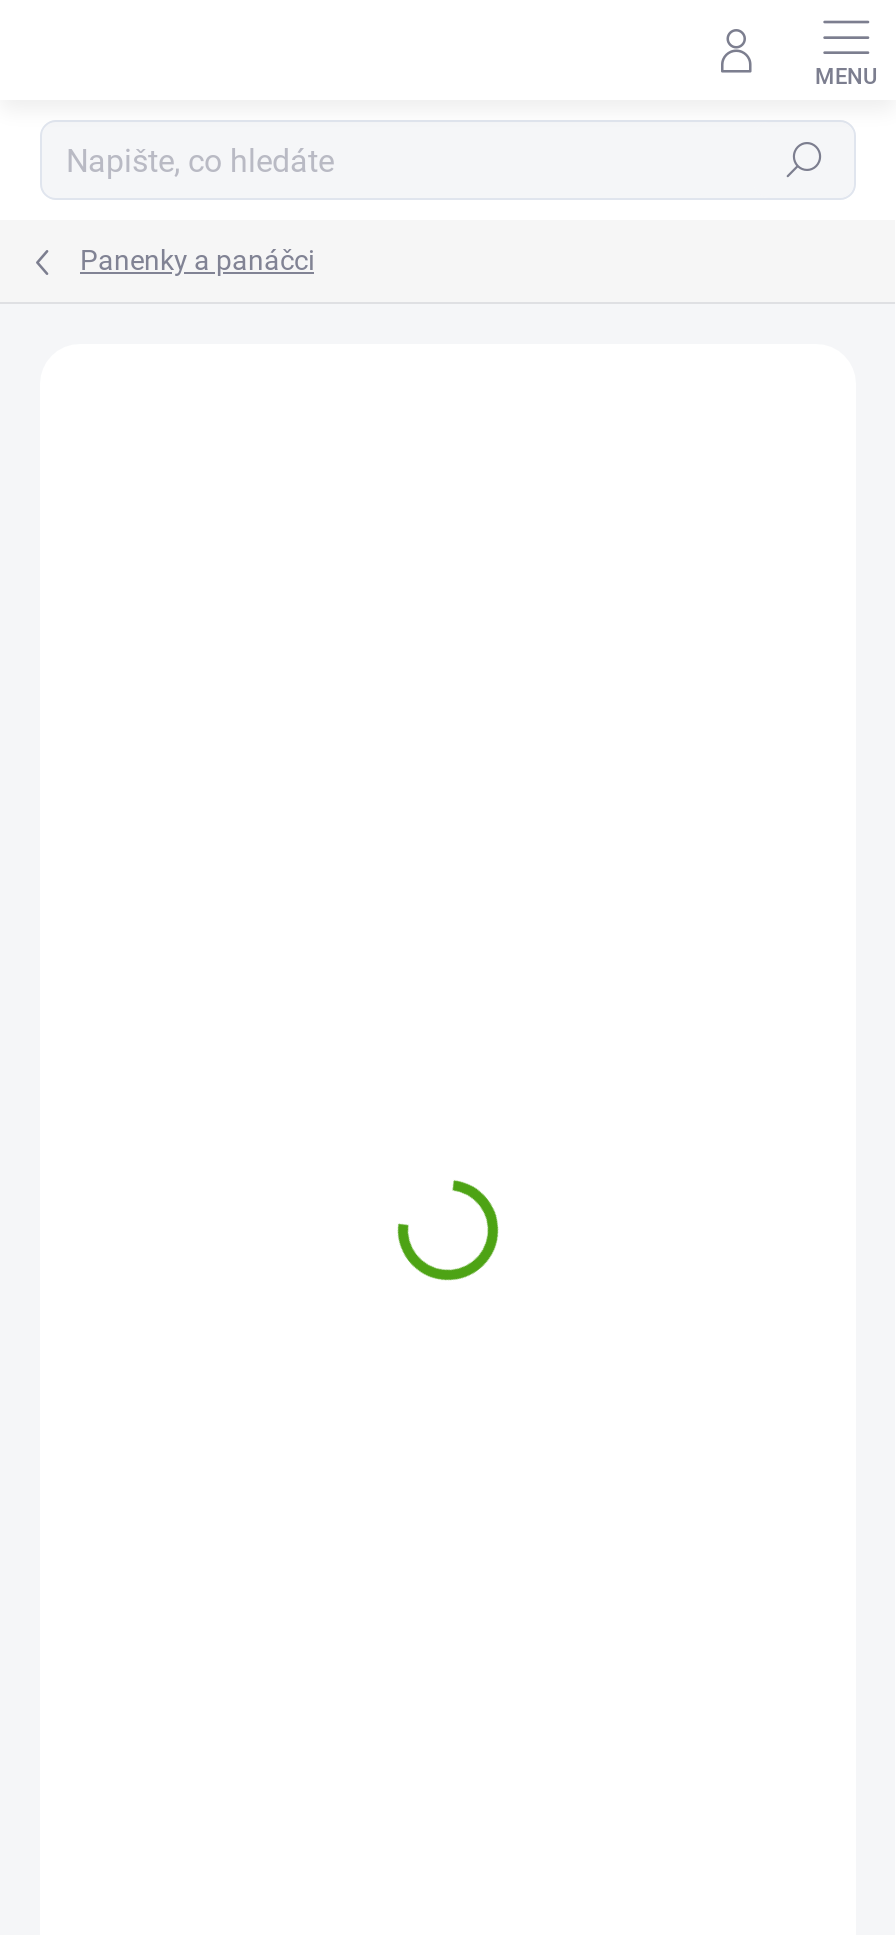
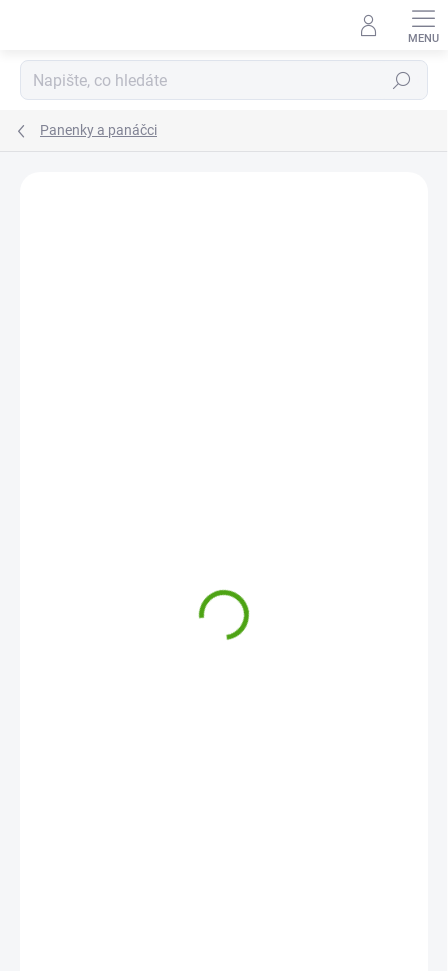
[396,1178,498,1284] [image] -> [198,588,248,641] [image]

